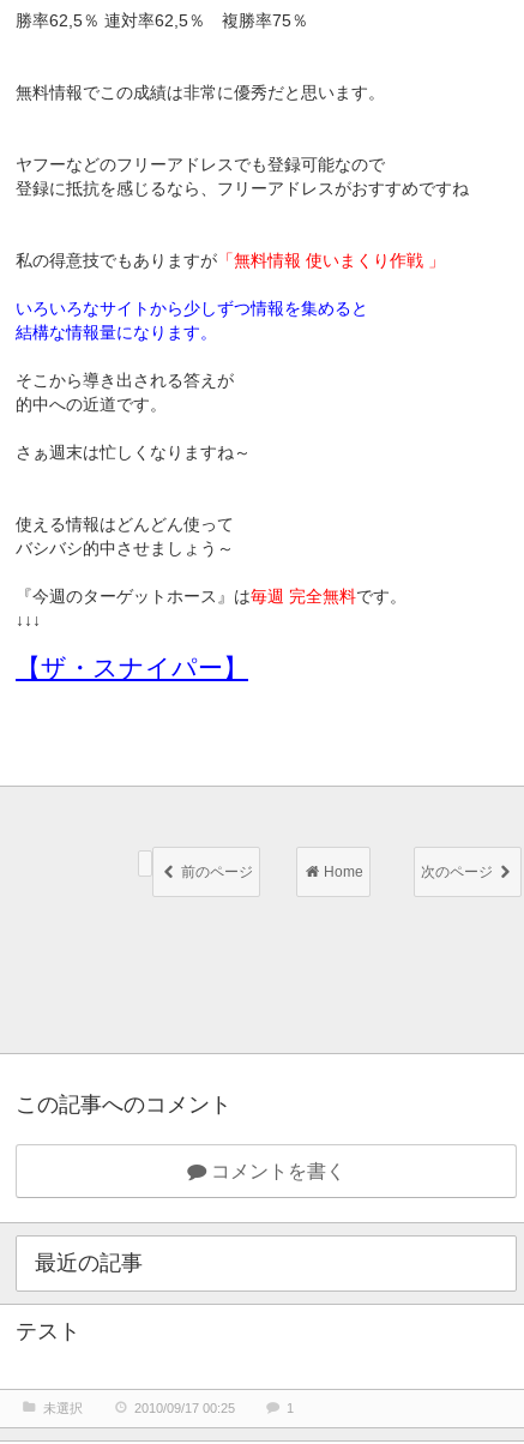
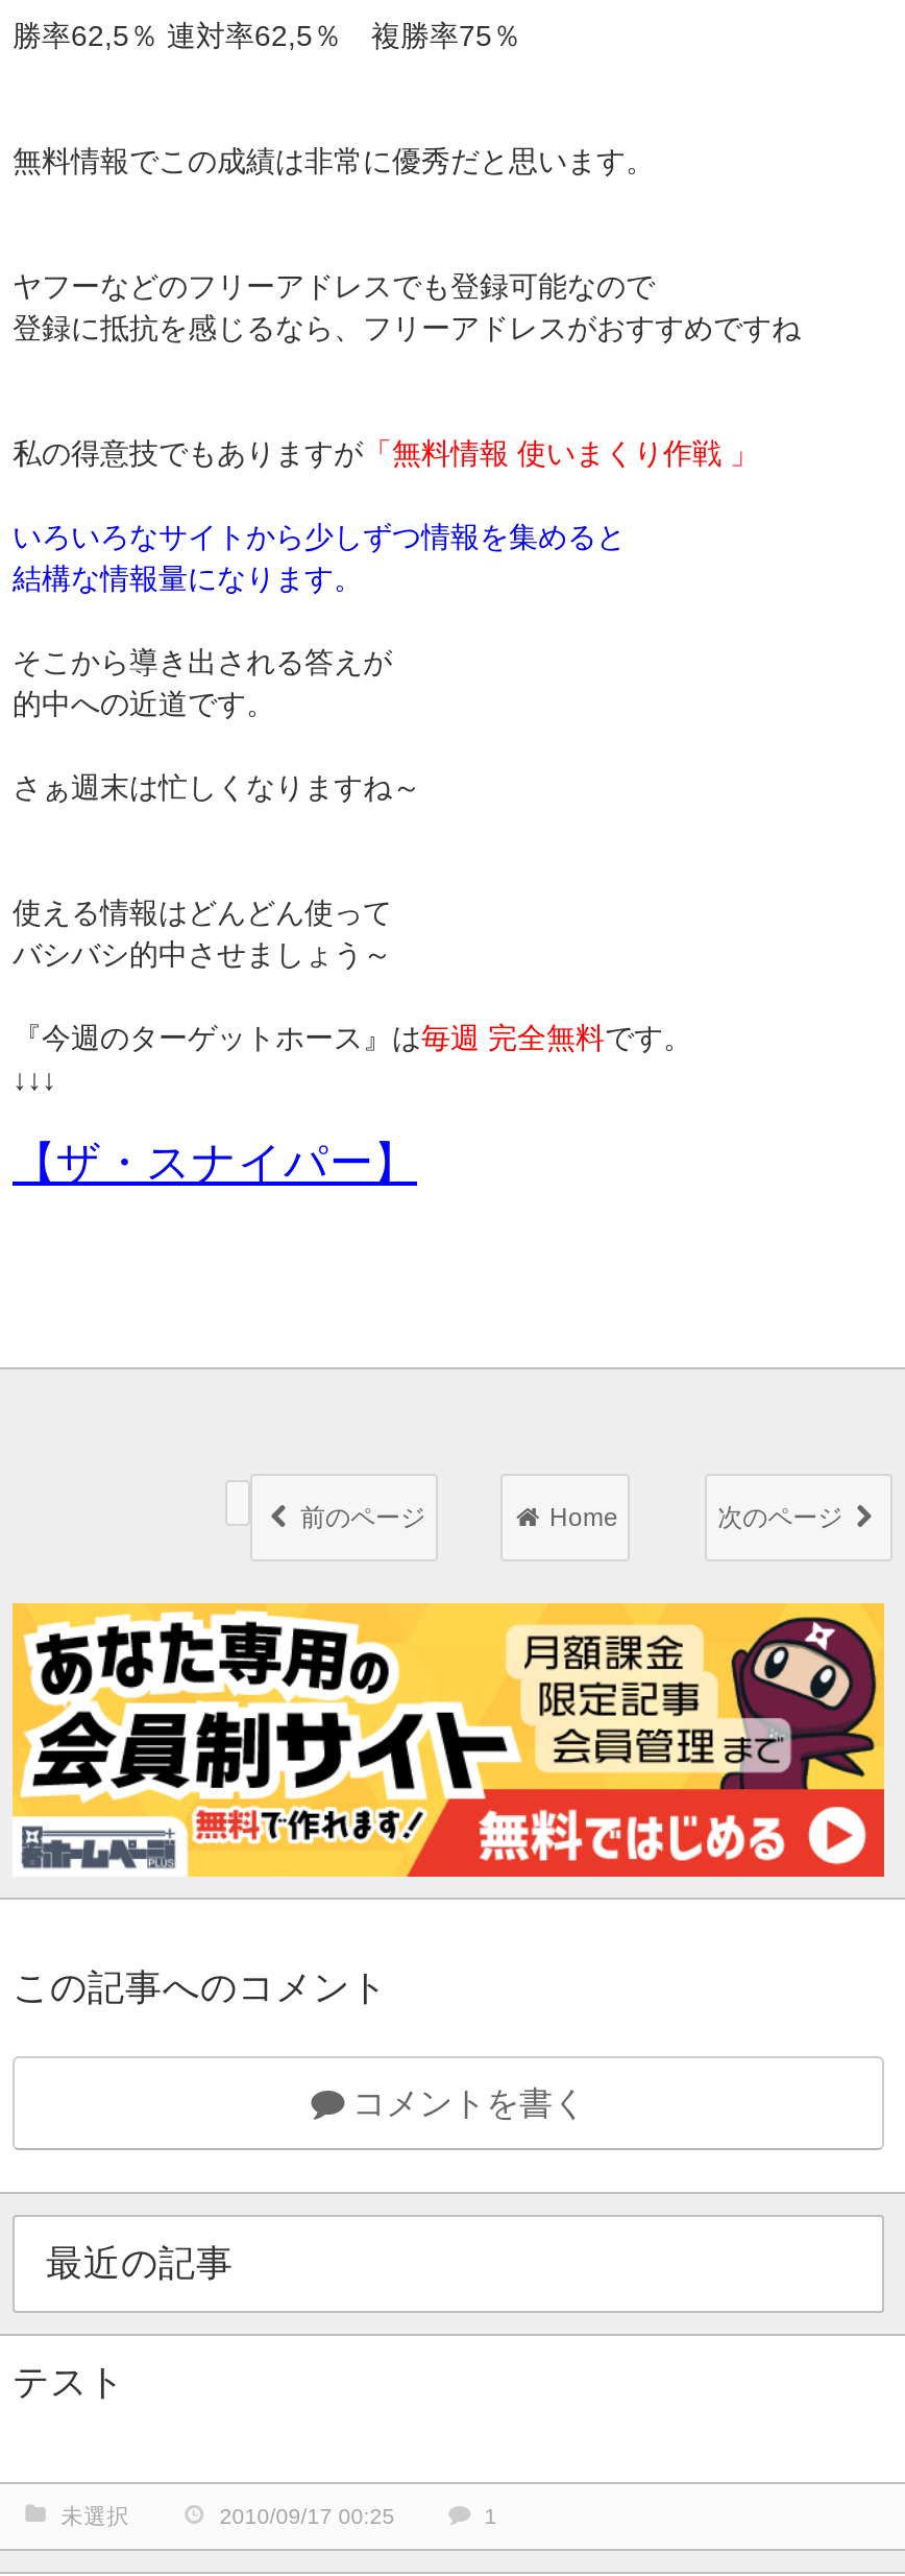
none -> [10,1601,886,1881] [image]

